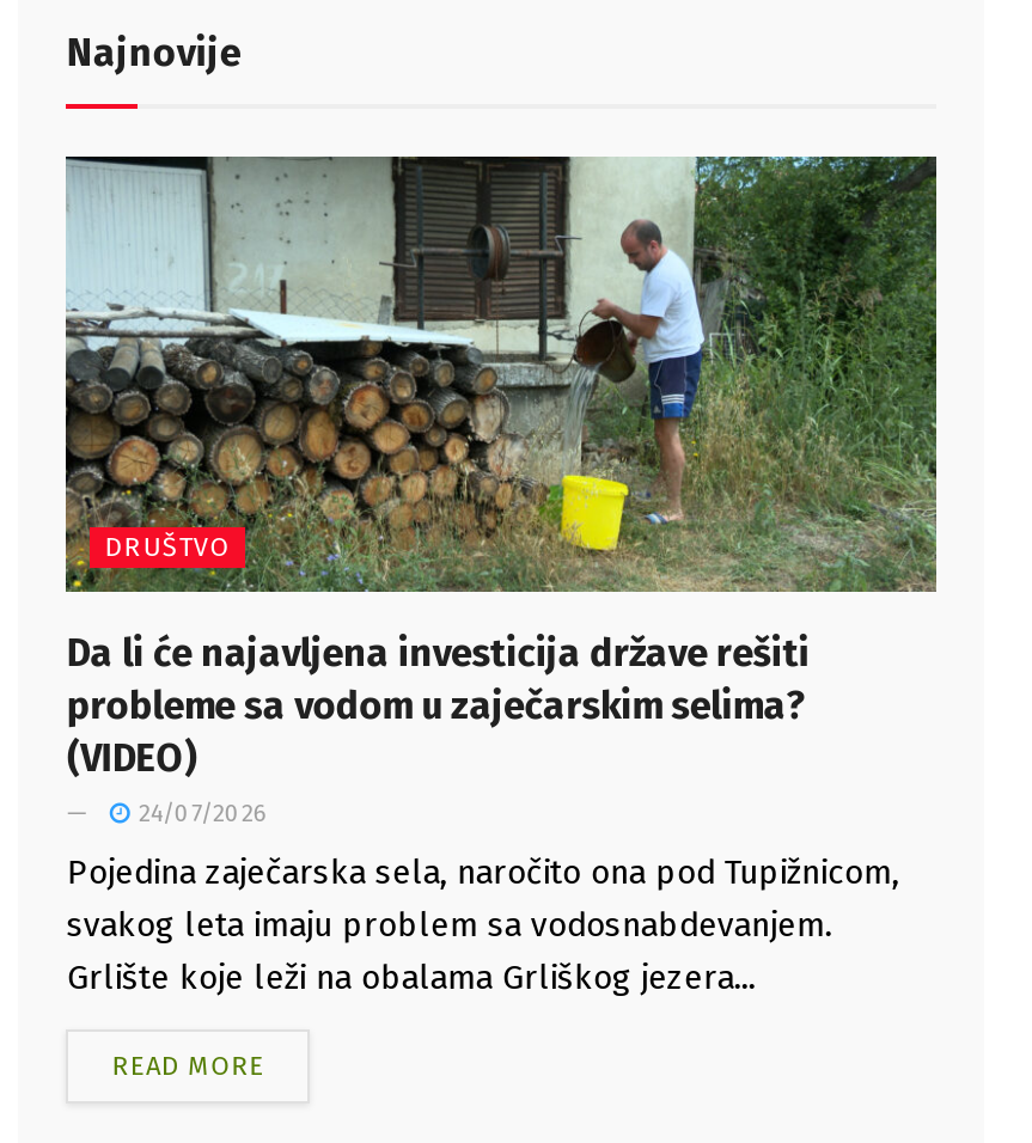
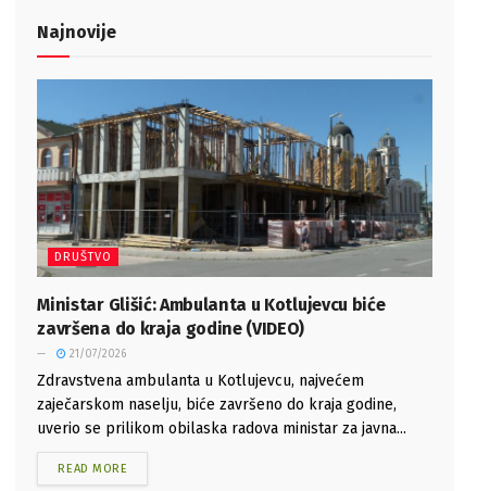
[66,154,939,828] [image] | Da li će najavljena investicija države rešiti | probleme sa vodom u zaječarskim selima? | (VIDEO) | 24/07/2026 -> [36,78,434,360] [image] | Ministar Glišić: Ambulanta u Kotlujevcu biće | završena do kraja godine (VIDEO) | 21/07/2026
[67,852,899,998] Pojedina zaječarska sela, naročito ona pod Tupižnicom, | svakog leta imaju problem sa vodosnabdevanjem. | Grlište koje leži na obalama Grliškog jezera... -> [37,371,407,437] Zdravstvena ambulanta u Kotlujevcu, najvećem | zaječarskom naselju, biće završeno do kraja godine, | uverio se prilikom obilaska radova ministar za javna...

